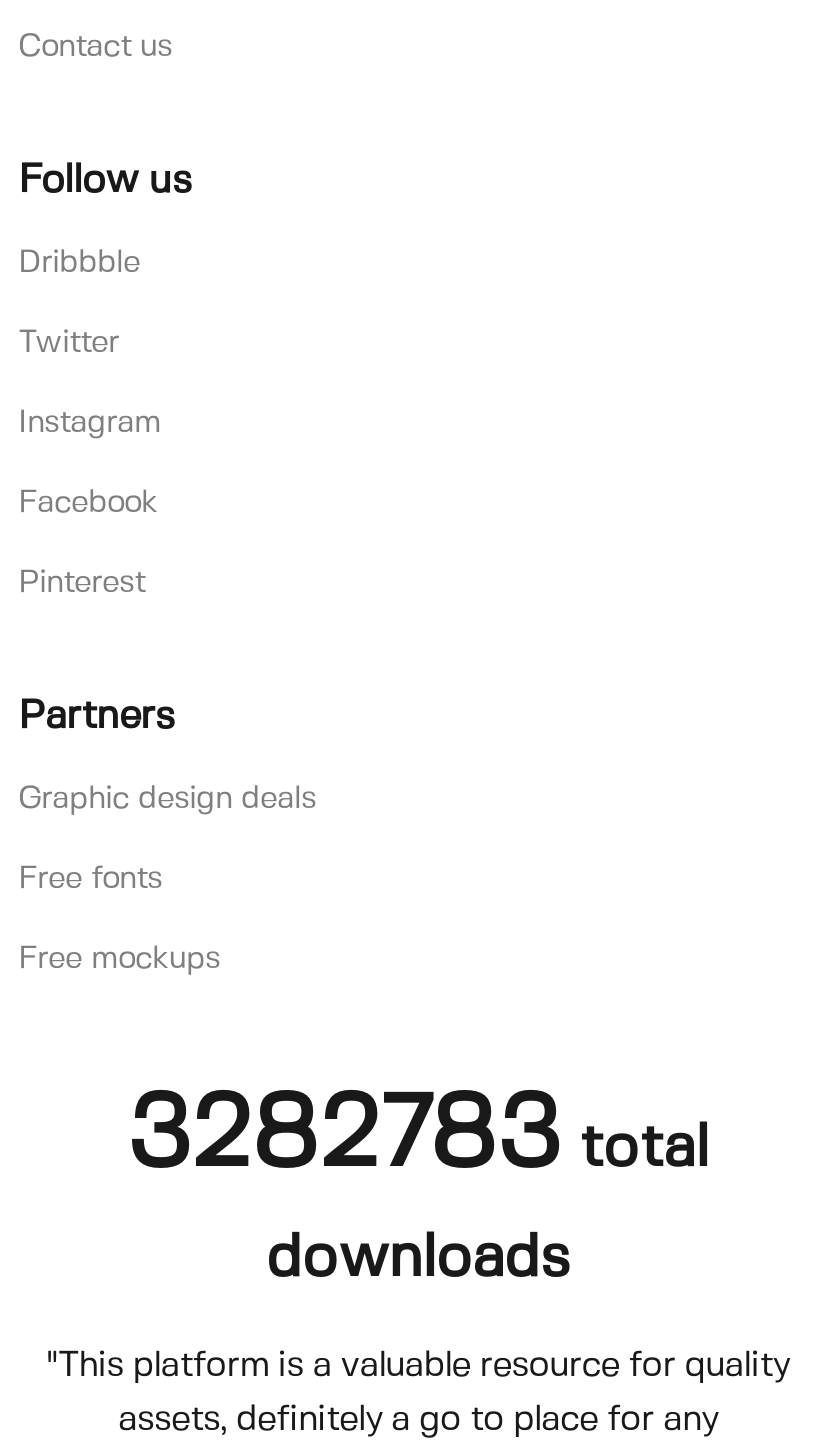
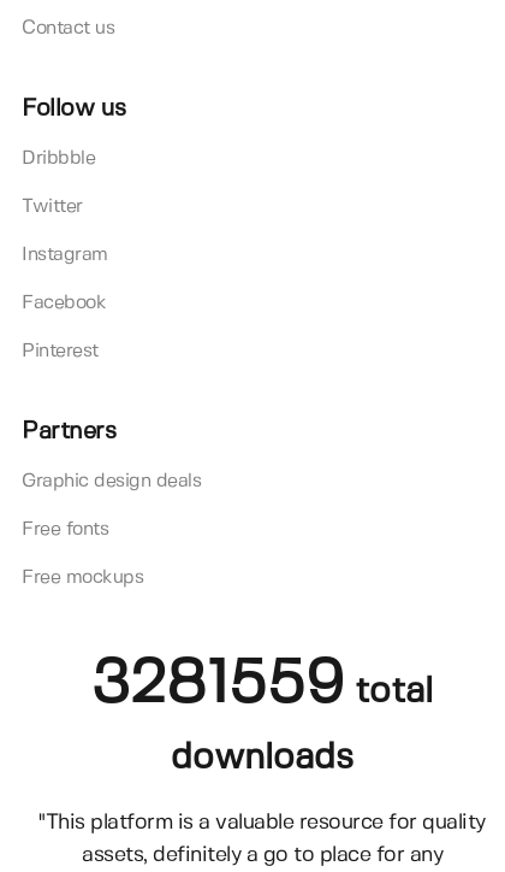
[127,1091,709,1187] 3282783 total -> [91,657,433,715] 3281559 total

